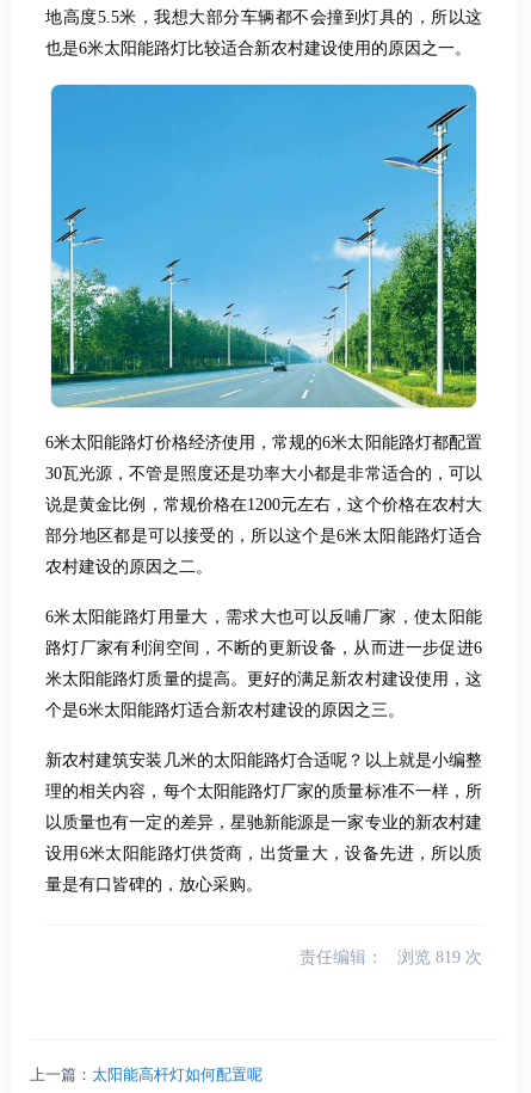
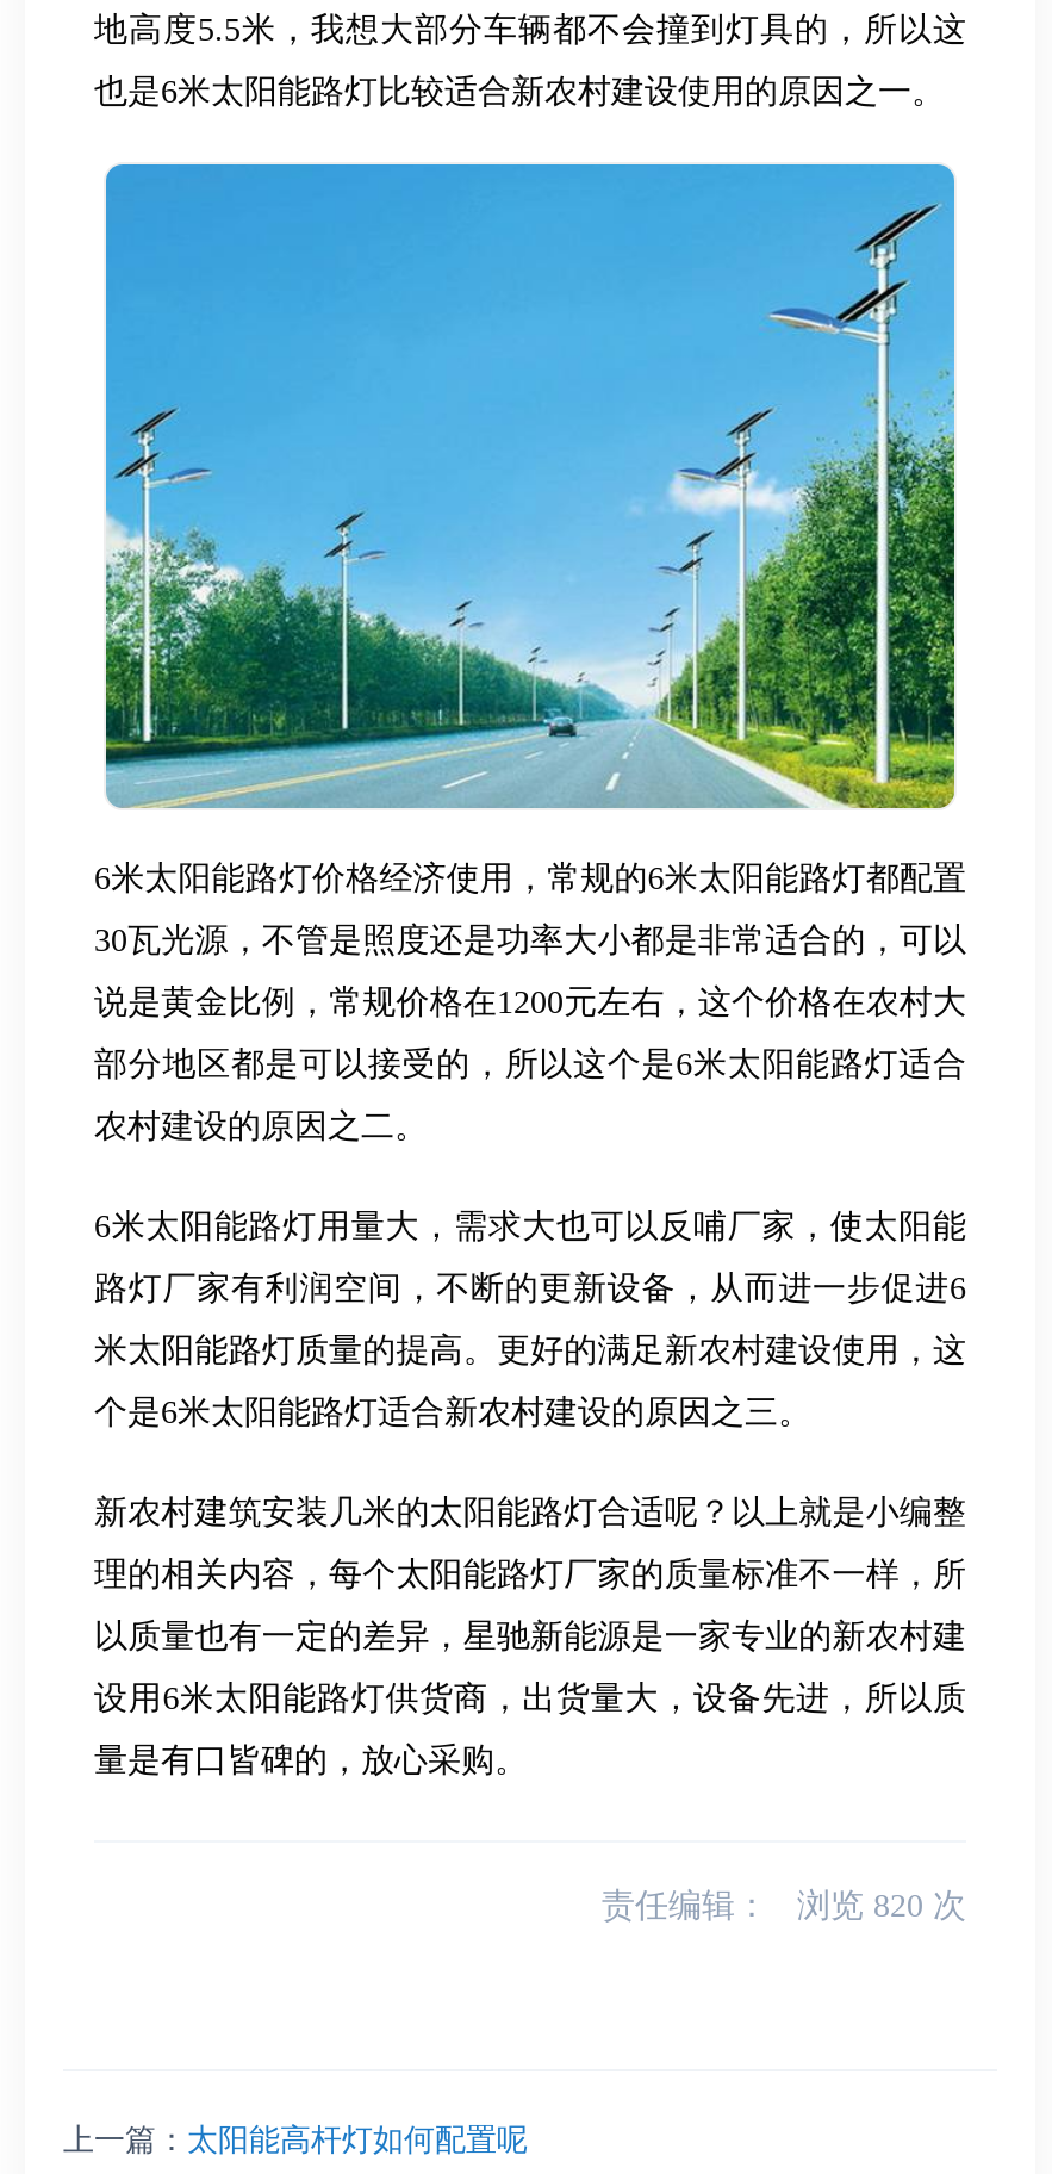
[300,948,482,966] 责任编辑：浏览819次 -> [602,1887,966,1923] 责任编辑：浏览820次

